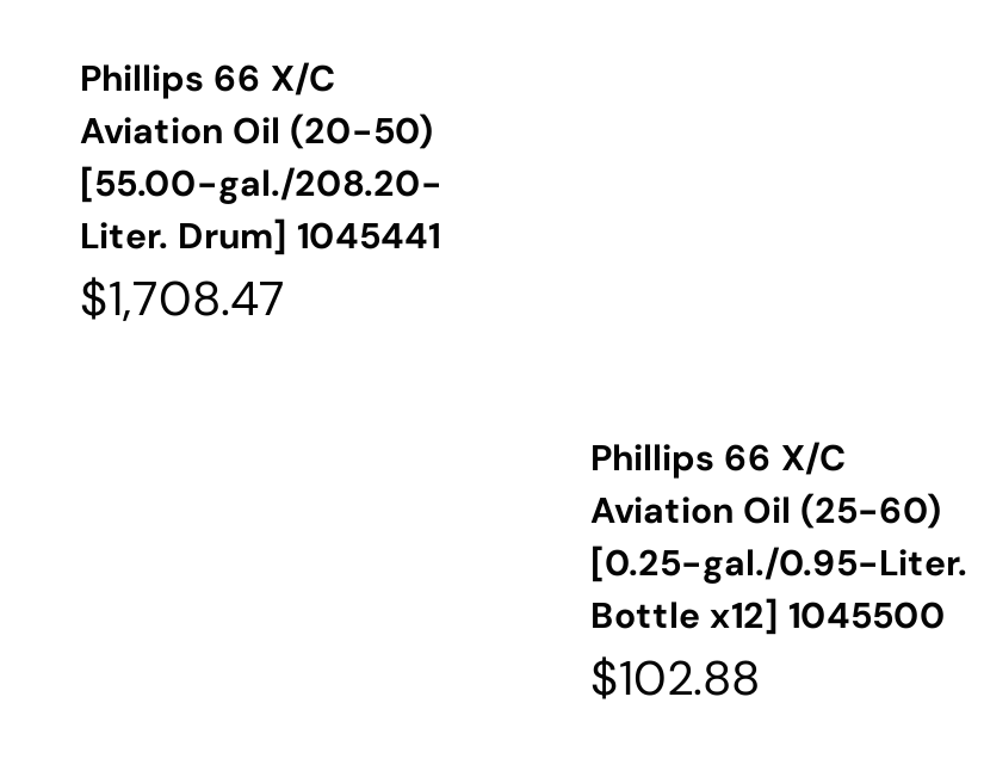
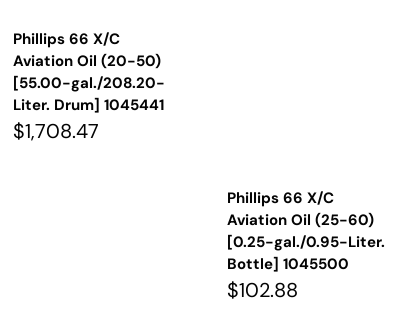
[590,591,946,639] Bottle x12] 1045500 -> [227,254,349,274] Bottle] 1045500

